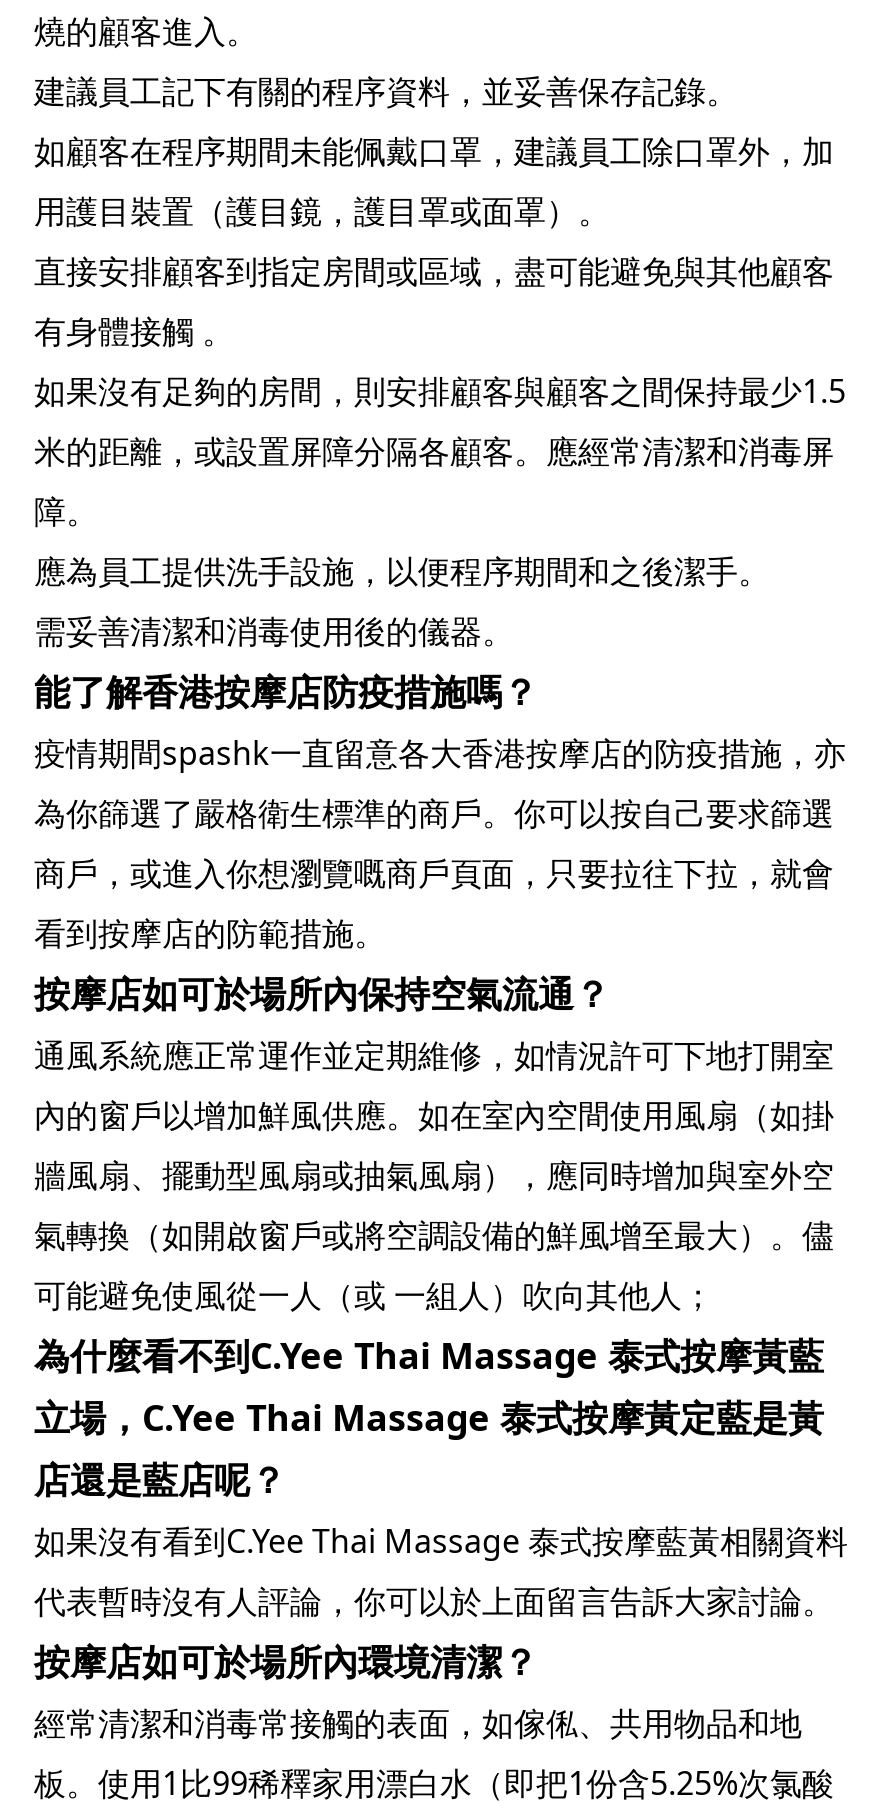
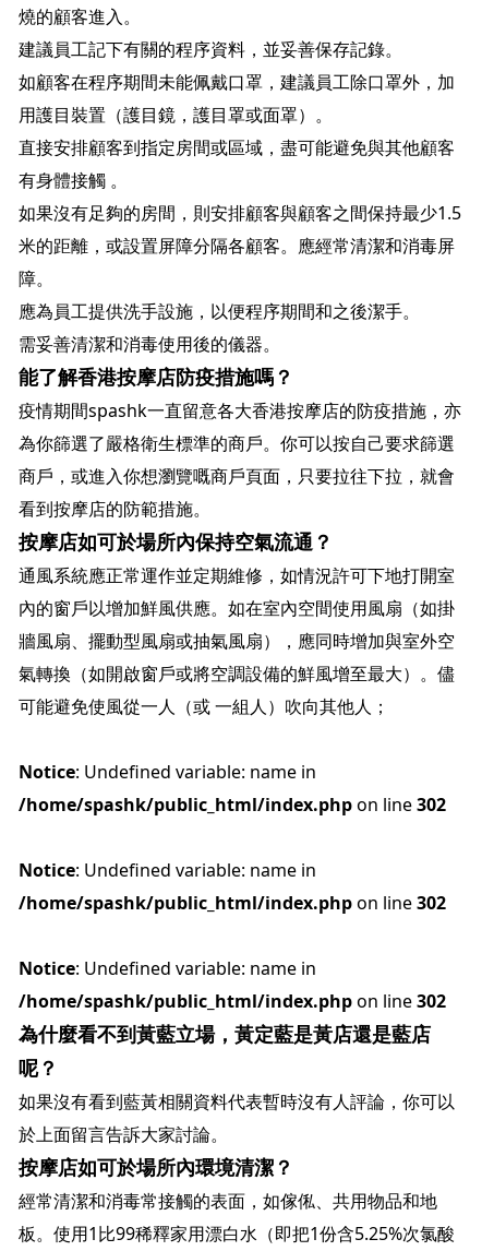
[34,1331,848,1623] 為什麼看不到C.Yee Thai Massage 泰式按摩黃藍 | 立場，C.Yee Thai Massage 泰式按摩黃定藍是黃 | 店還是藍店呢？ | 如果沒有看到C.Yee Thai Massage 泰式按摩藍黃相關資料 | 代表暫時沒有人評論，你可以於上面留言告訴大家討論。 -> [18,760,454,1147] Notice: Undefined variable: name in | /home/spashk/public_html/index.php on line 302 | Notice: Undefined variable: name in | /home/spashk/public_html/index.php on line 302 | Notice: Undefined variable: name in | /home/spashk/public_html/index.php on line 302 | 為什麼看不到黃藍立場，黃定藍是黃店還是藍店 | 呢？ | 如果沒有看到藍黃相關資料代表暫時沒有人評論，你可以 | 於上面留言告訴大家討論。

